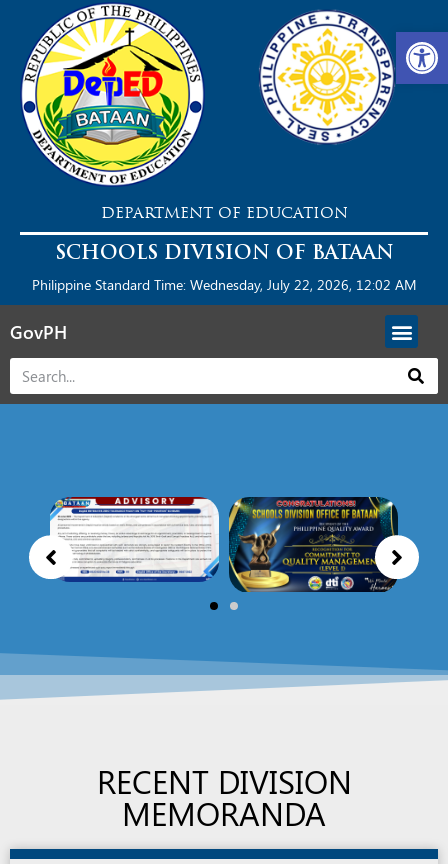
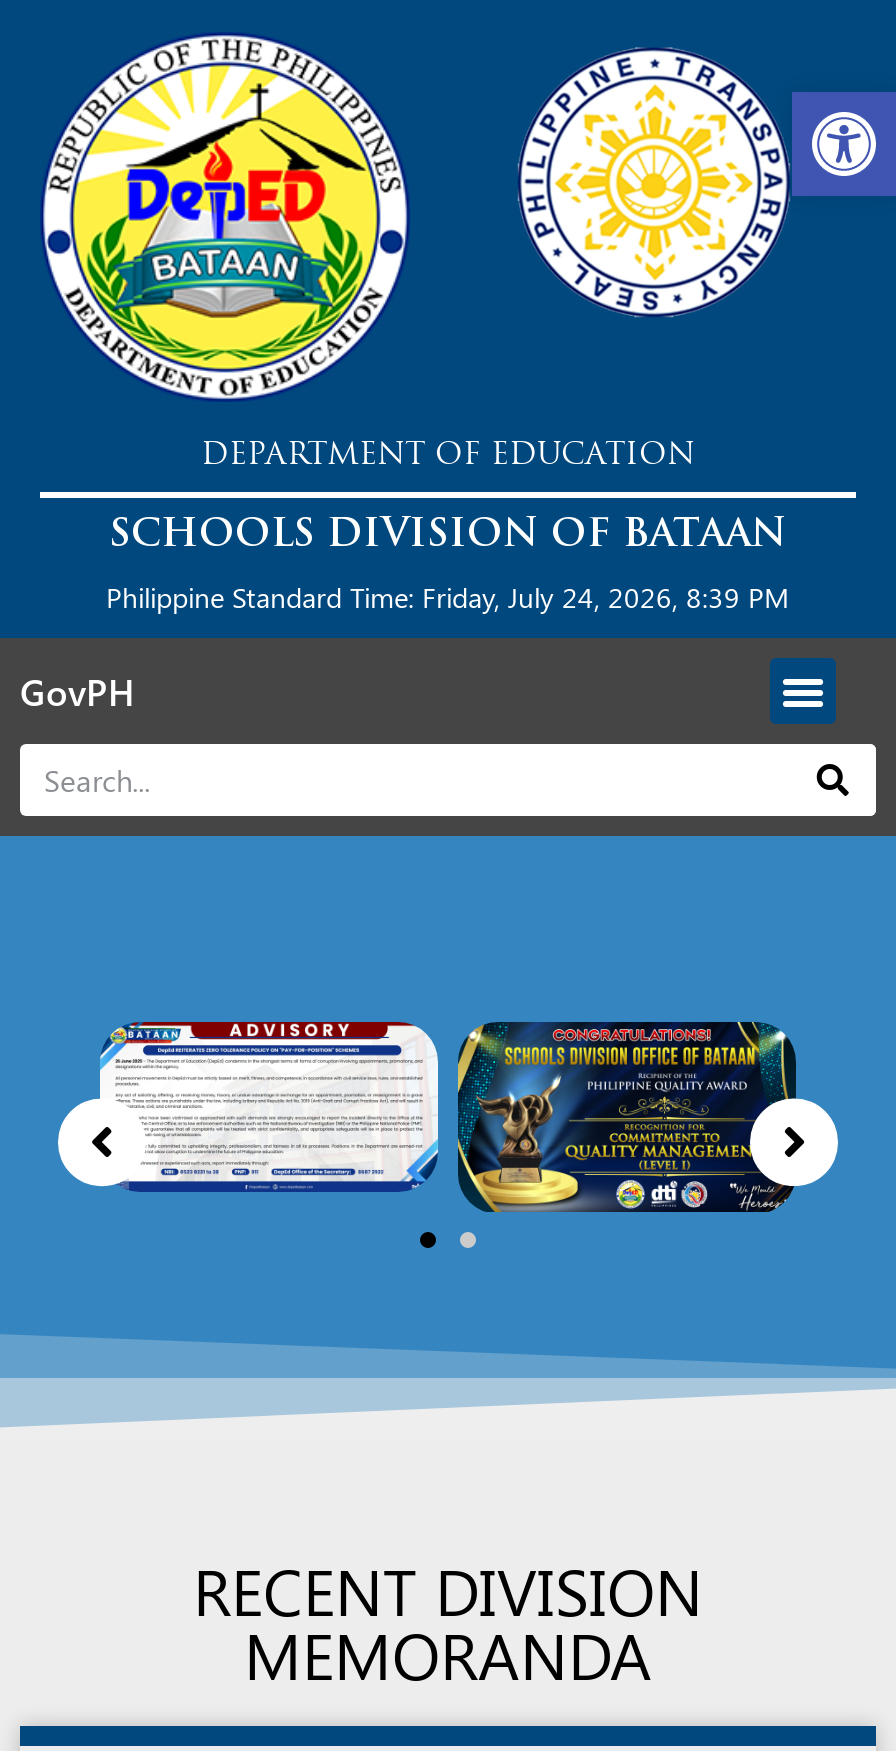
[31,275,416,294] Philippine Standard Time: Wednesday, July 22, 2026, 12:02 AM -> [106,579,790,617] Philippine Standard Time: Friday, July 24, 2026, 8:39 PM

